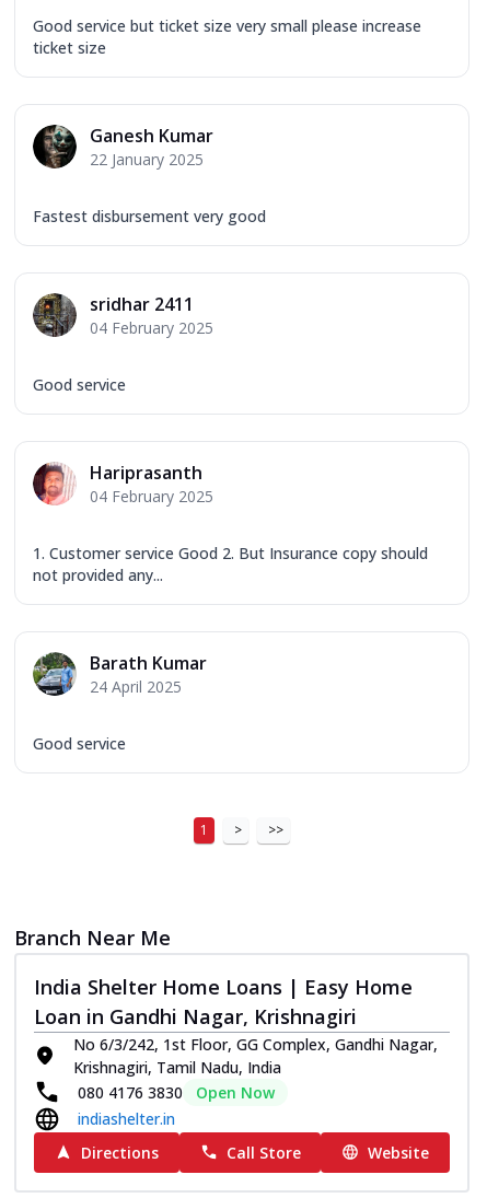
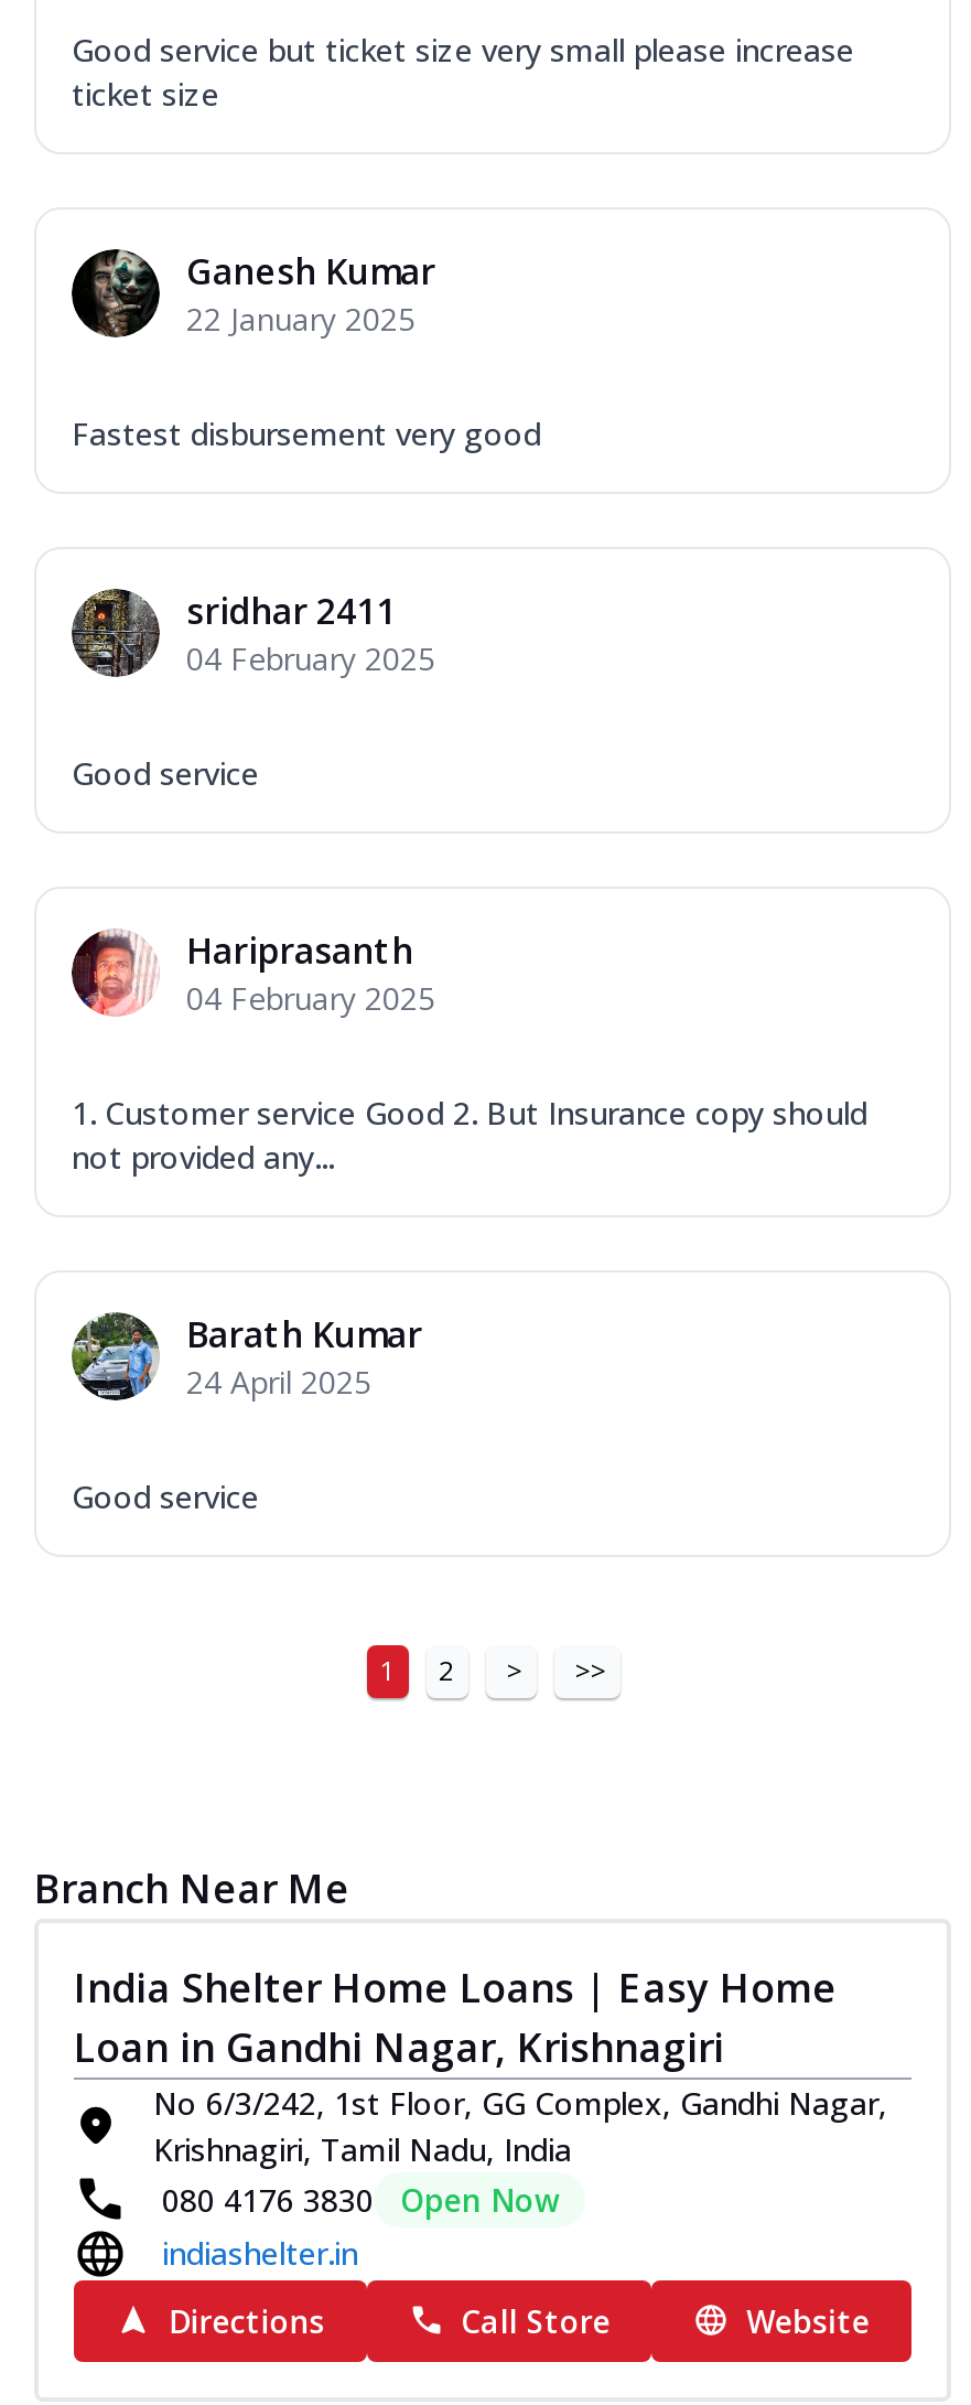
none -> [439,1651,454,1688] 2

